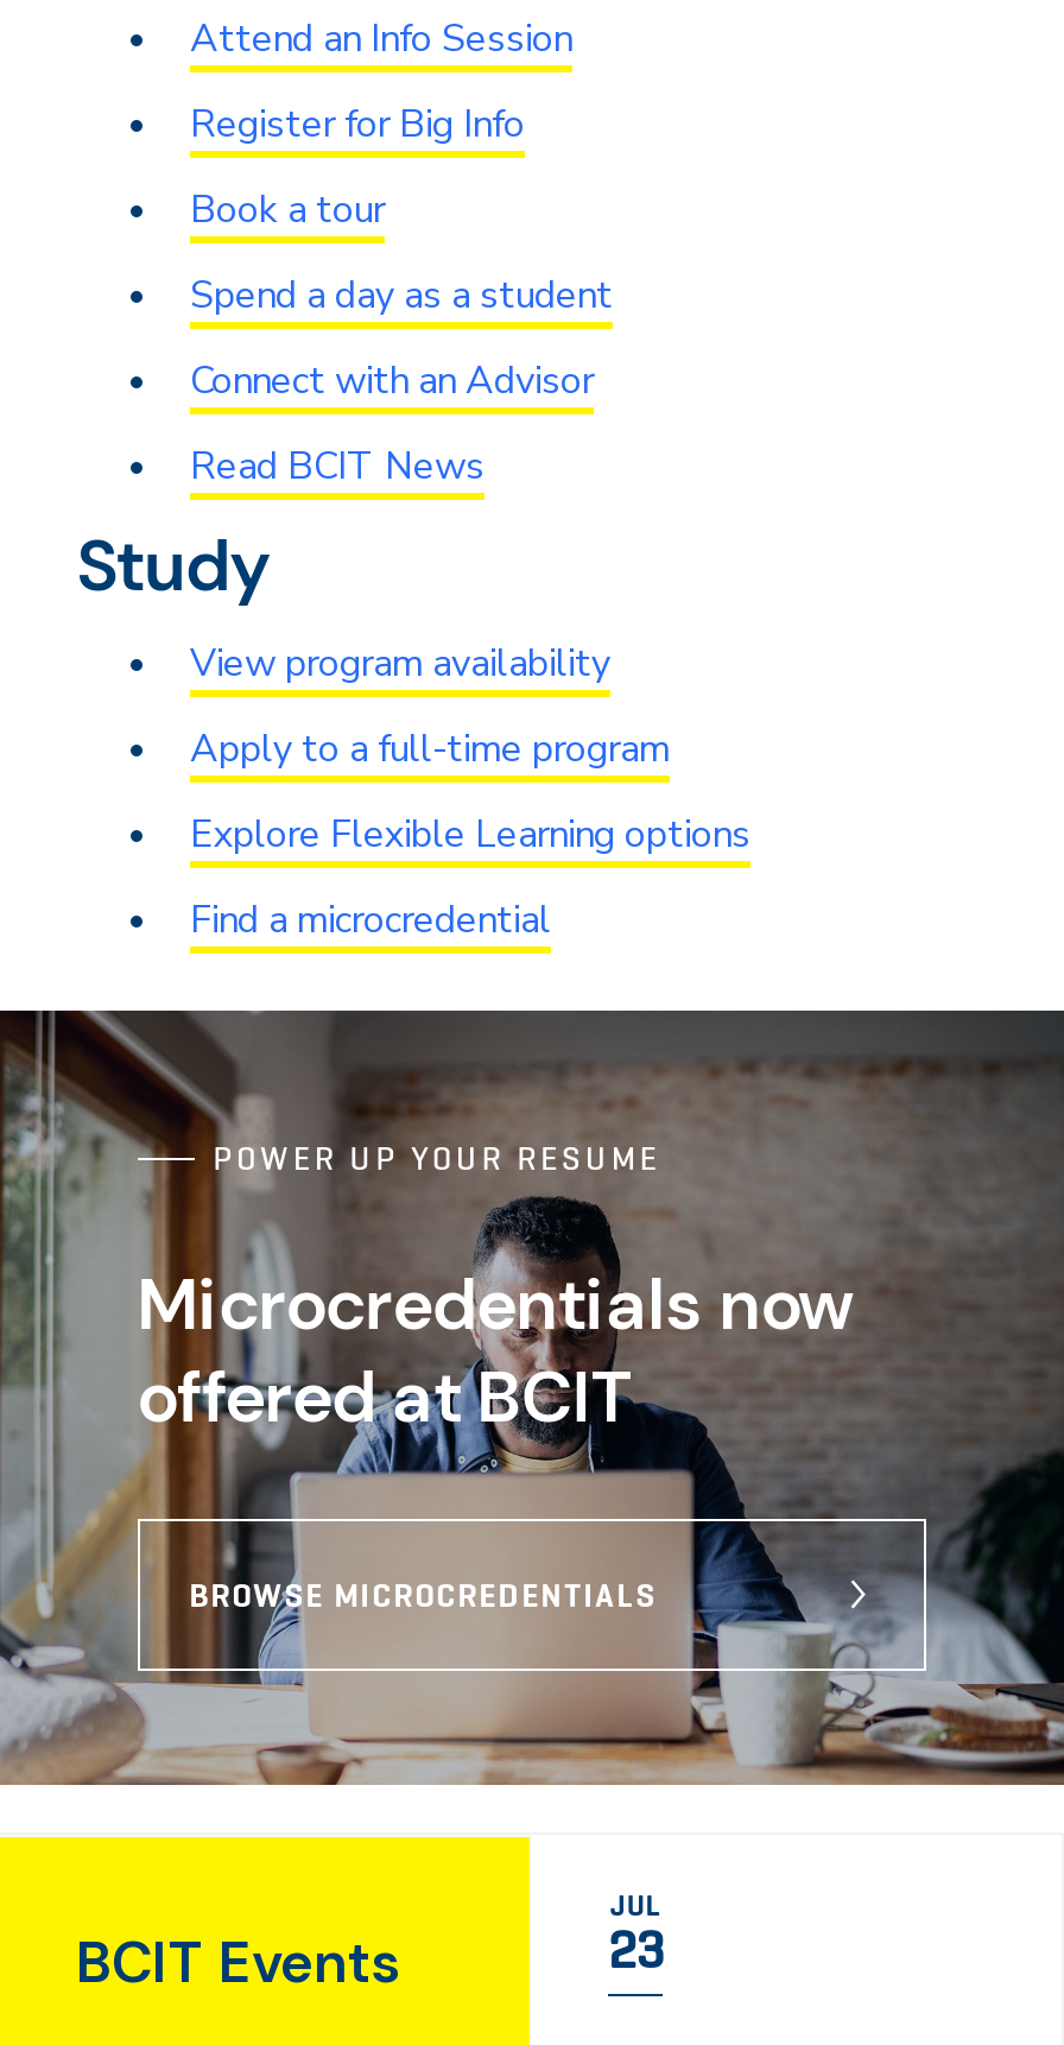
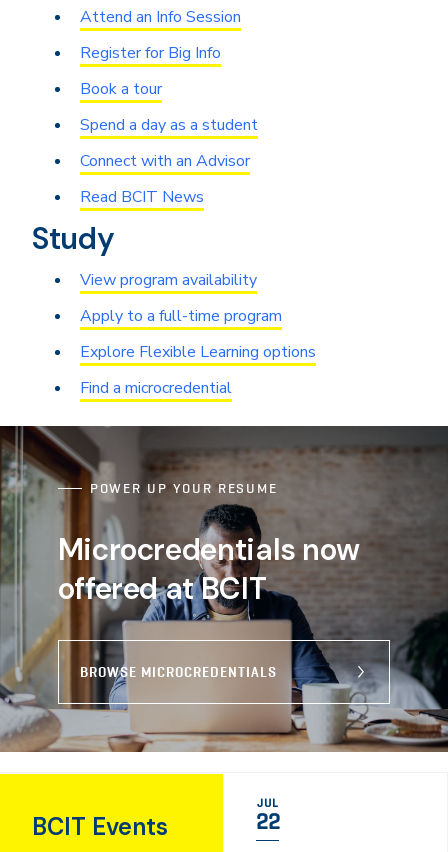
[608,1920,664,1977] 23 -> [256,809,279,833] 22

